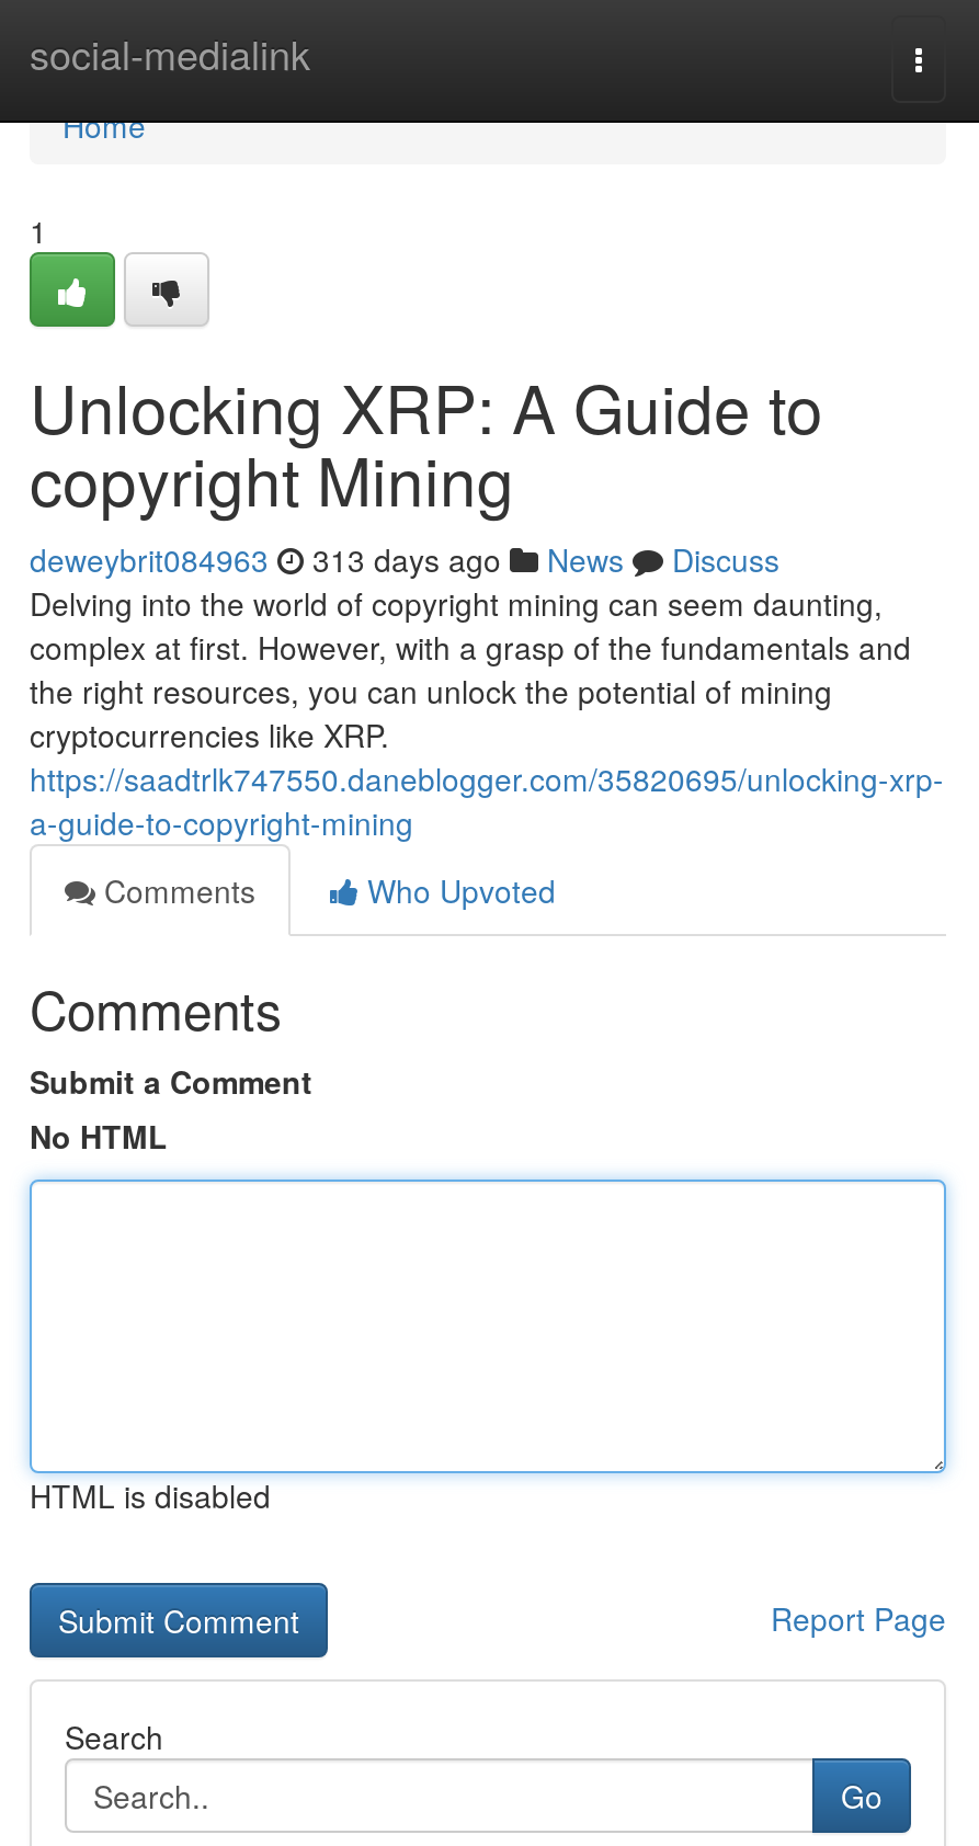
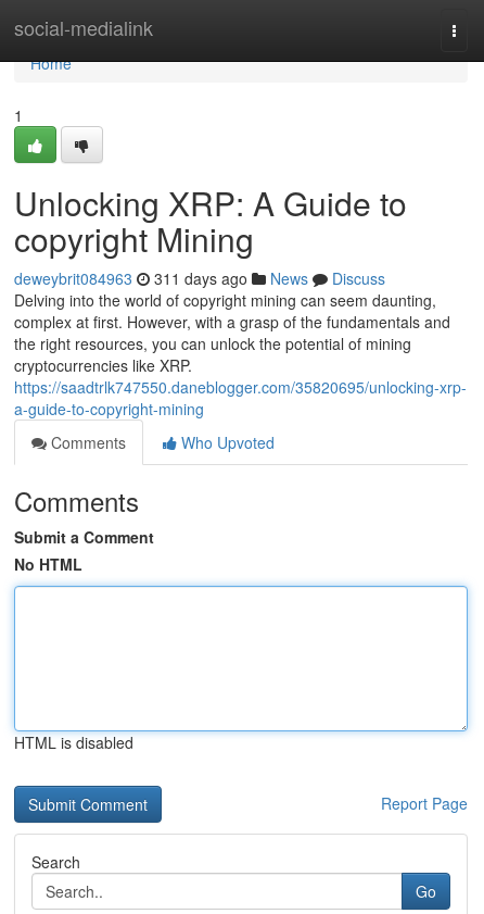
[30,537,779,581] deweybrit084963 313 days ago News Discuss -> [14,267,385,289] deweybrit084963 311 days ago News Discuss

